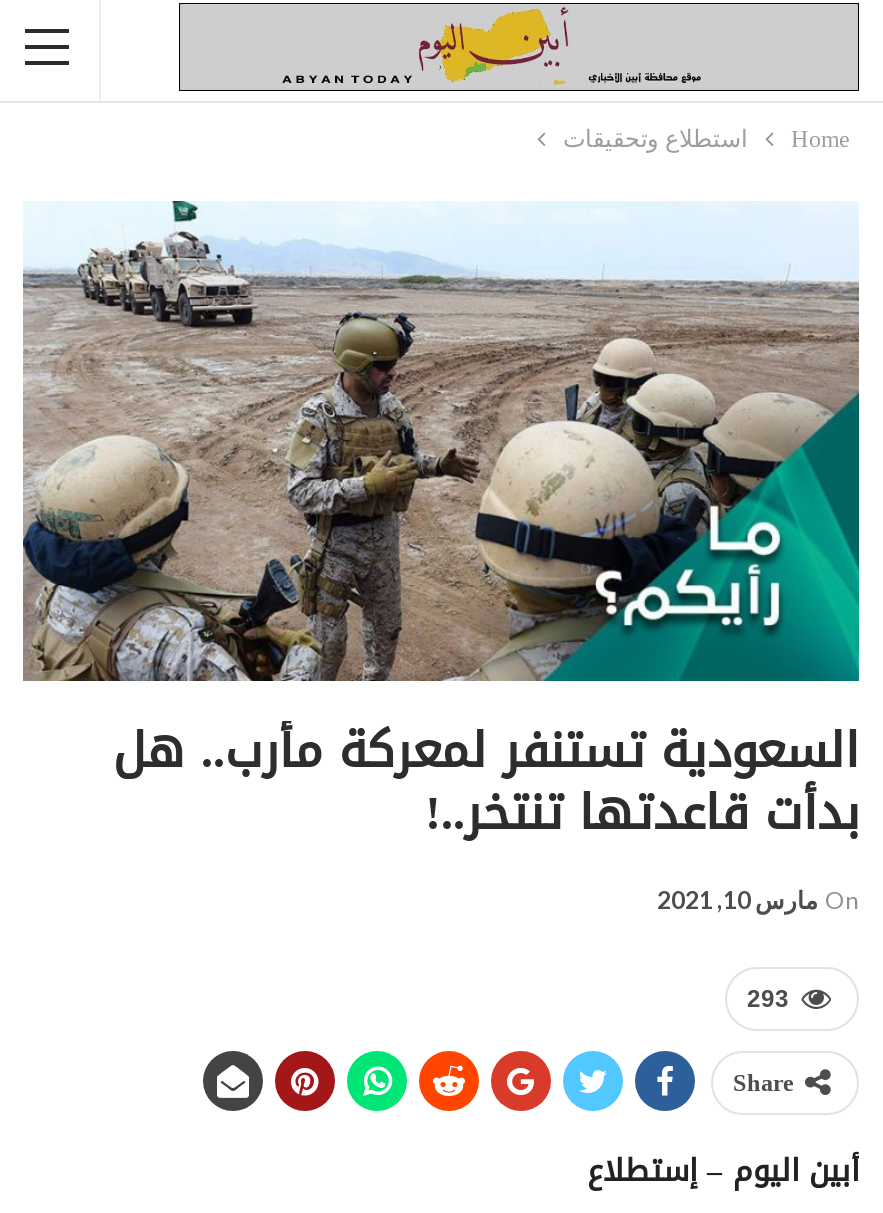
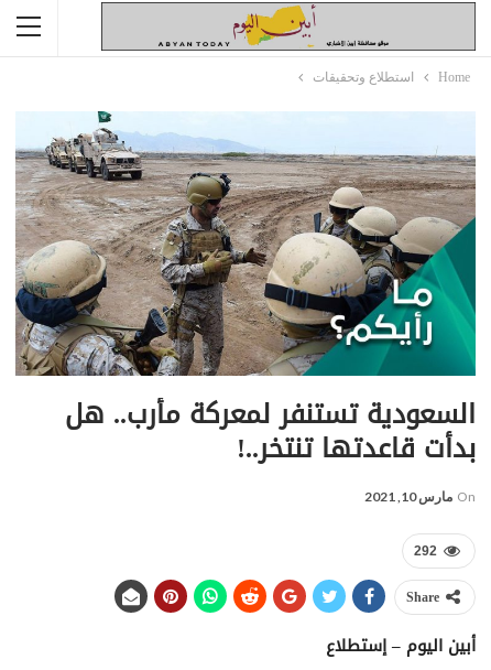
[747,984,789,1012] 293 -> [414,543,437,558] 292

